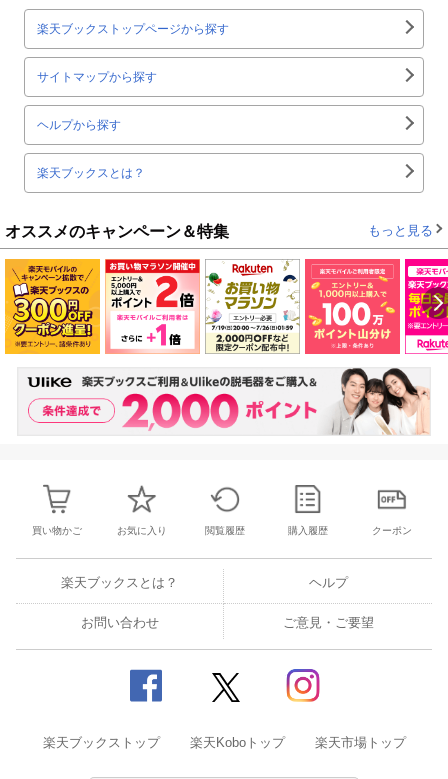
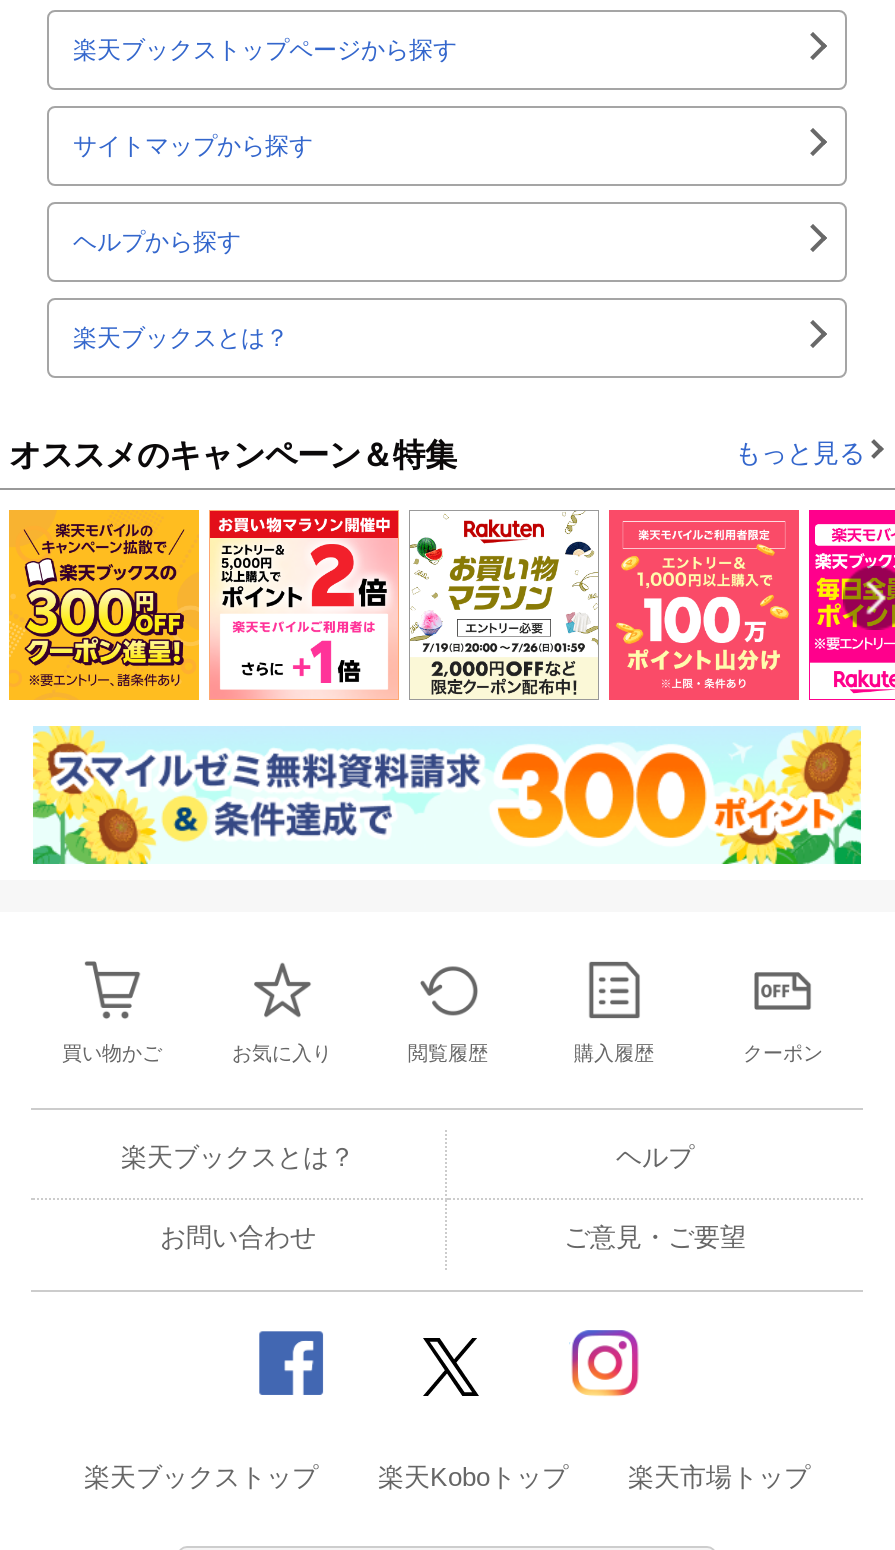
[17,367,431,436] [image] -> [31,724,863,866] [image]

